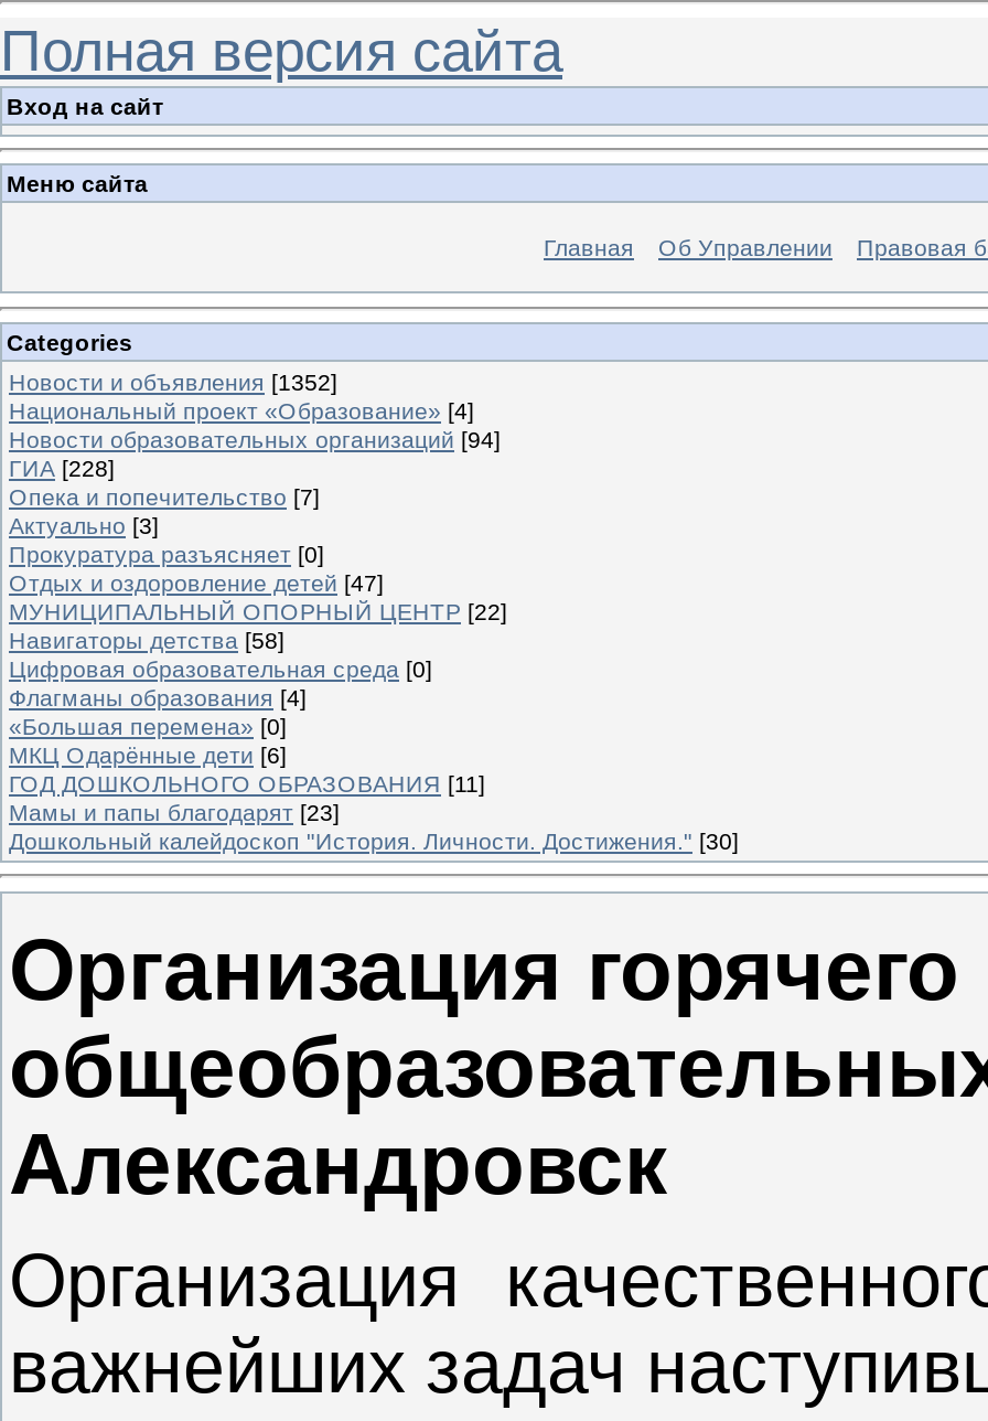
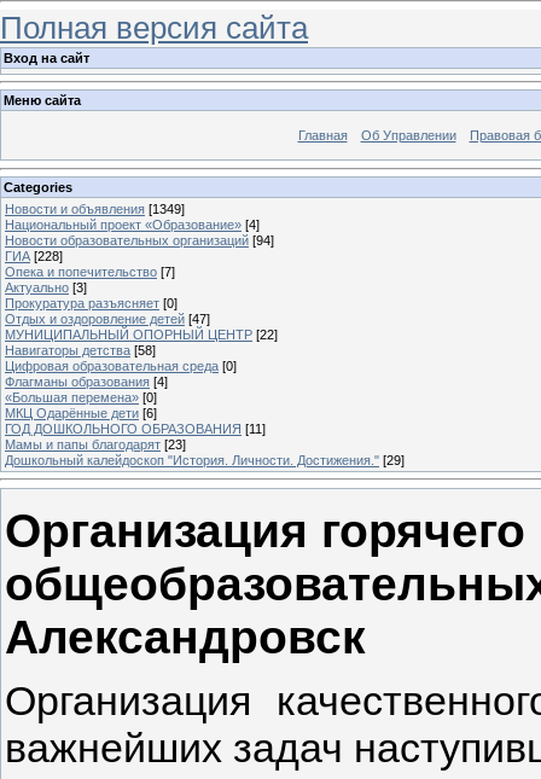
[9,368,337,395] Новости и объявления [1352] -> [5,202,185,216] Новости и объявления [1349]
[9,827,739,854] Дошкольный калейдоскоп "История. Личности. Достижения." [30] -> [5,453,405,467] Дошкольный калейдоскоп "История. Личности. Достижения." [29]

